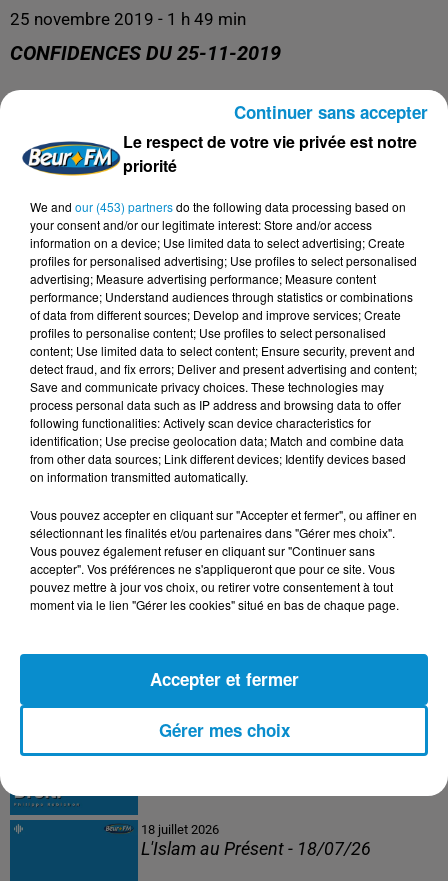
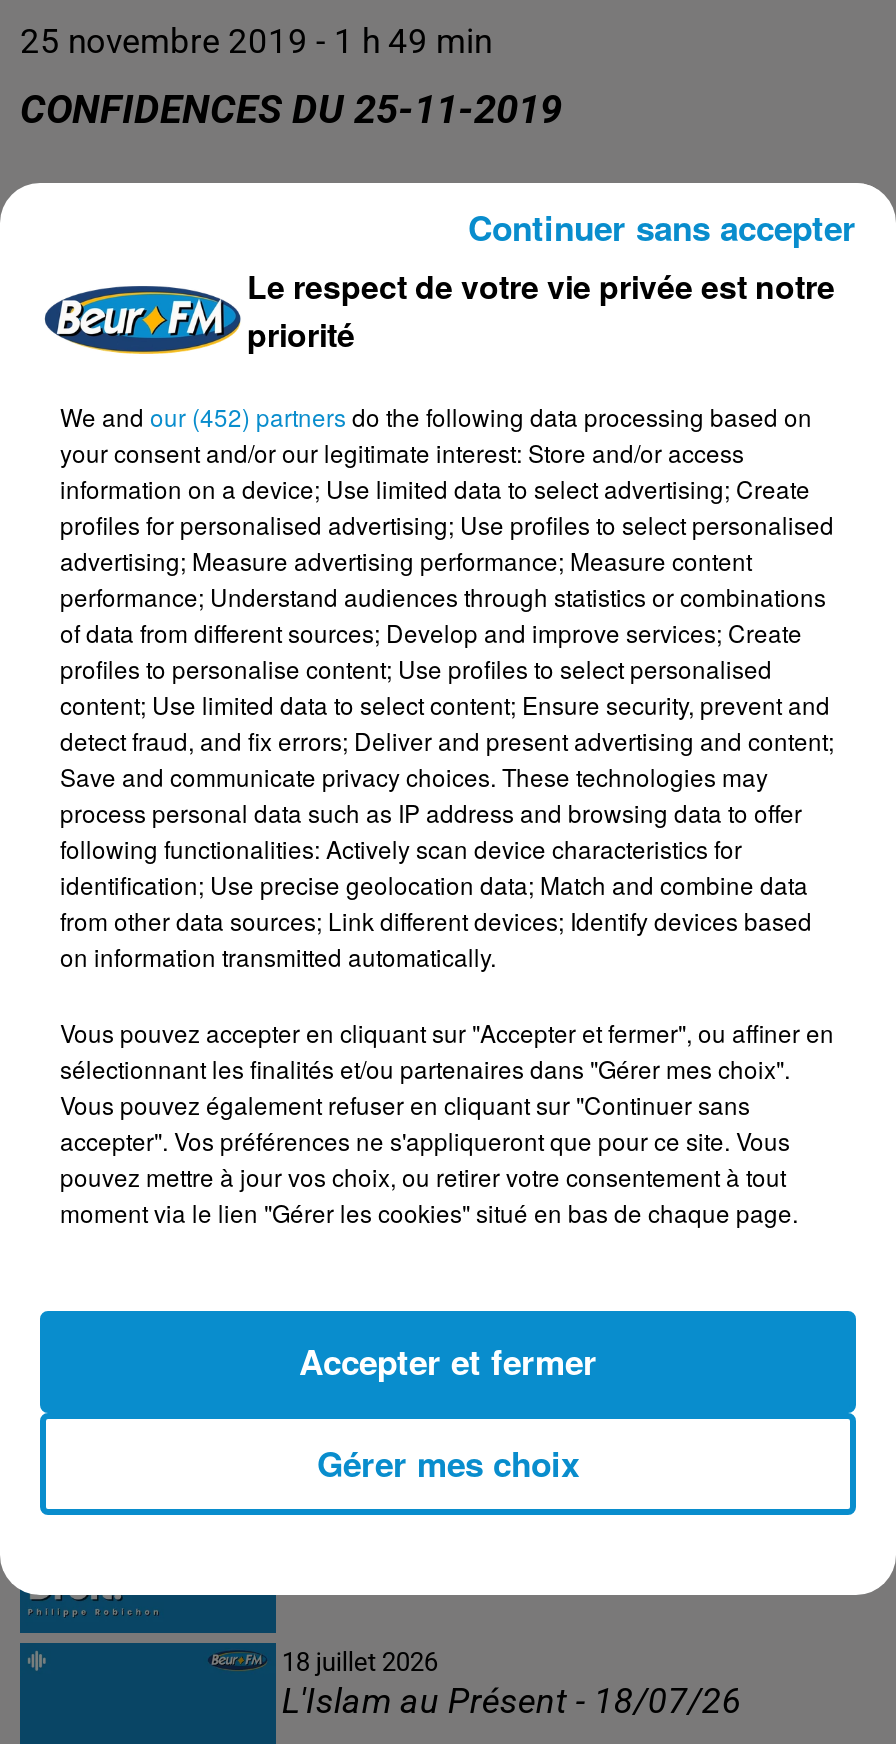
[30,197,406,214] We and our (453) partners do the following data processing based on -> [60,398,812,432] We and our (452) partners do the following data processing based on

